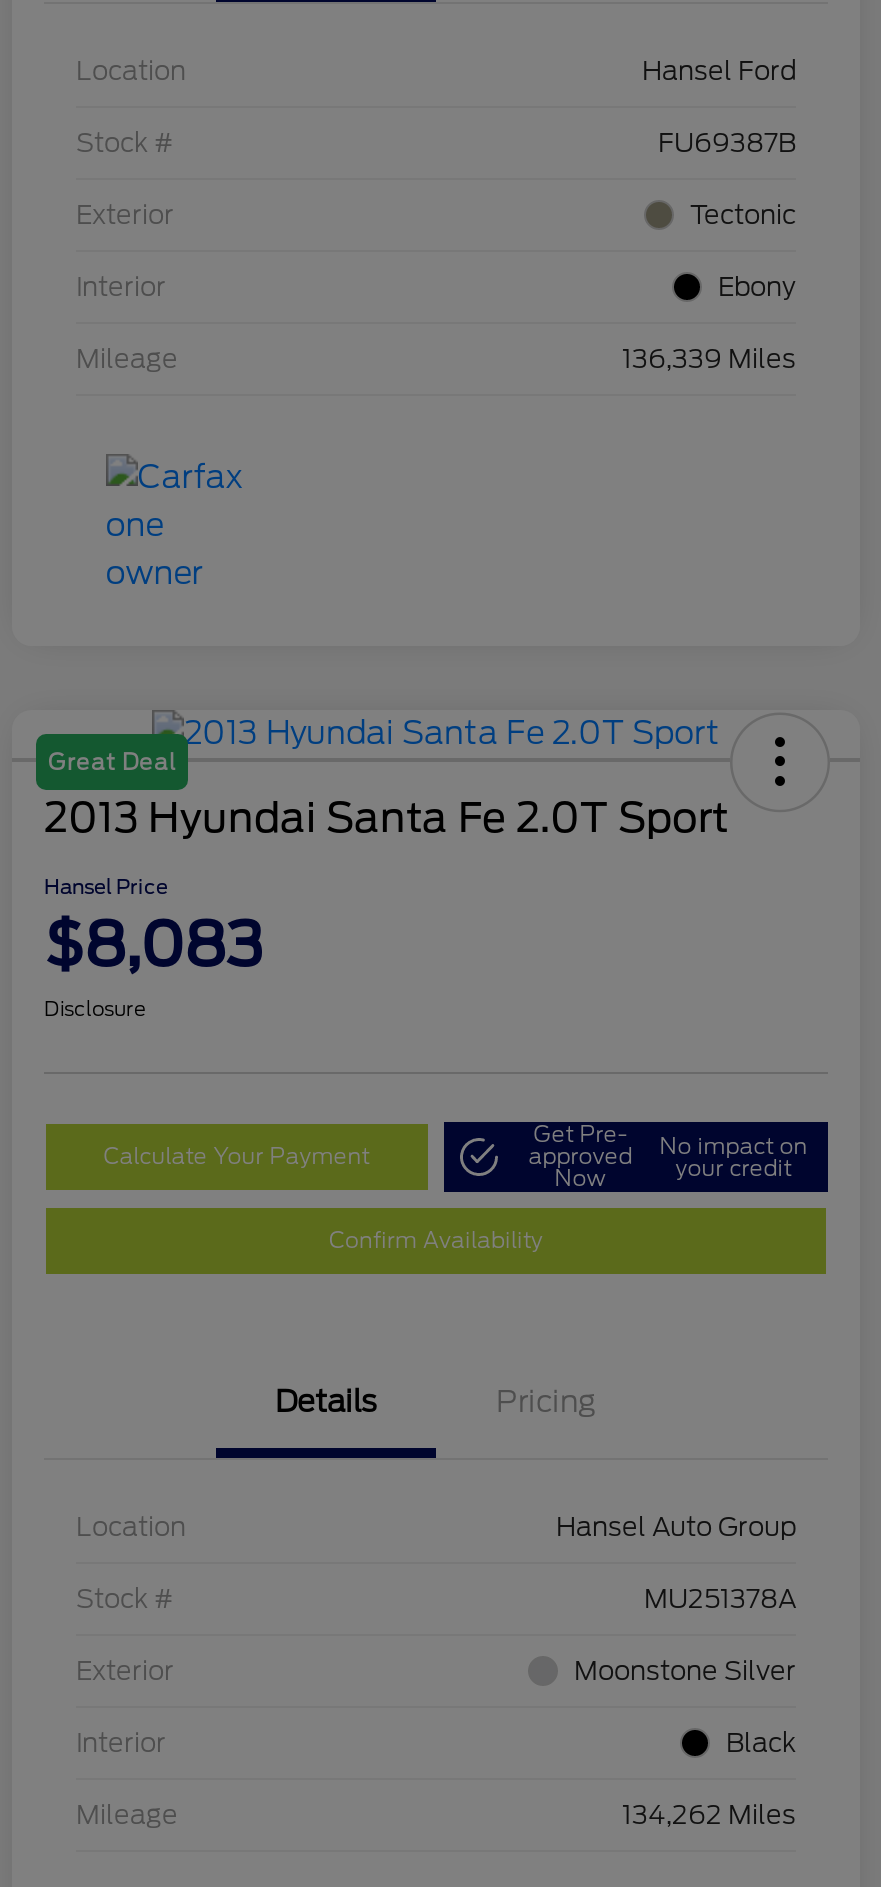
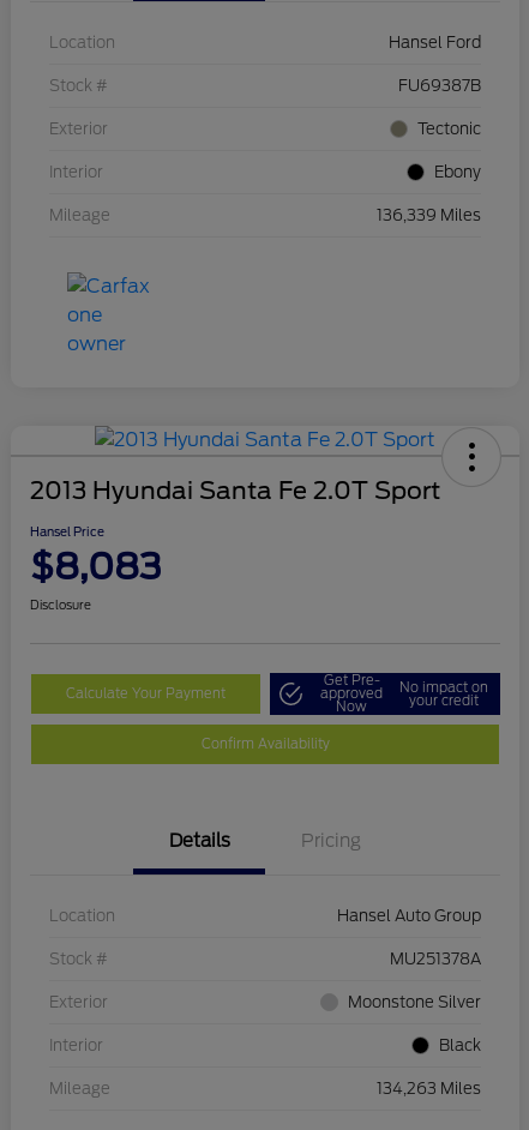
[48,748,176,776] Great Deal -> none
[622,1800,796,1830] 134,262 Miles -> [377,1080,481,1098] 134,263 Miles

